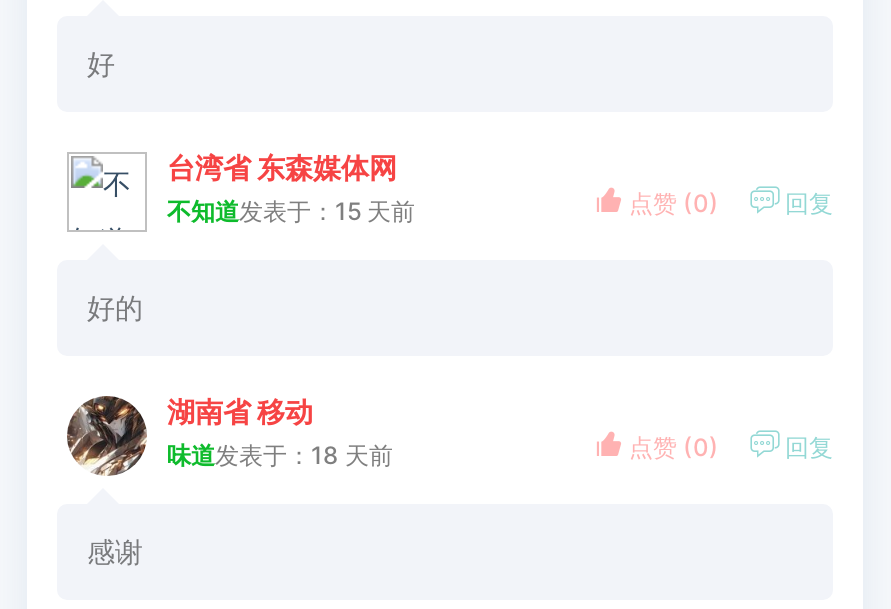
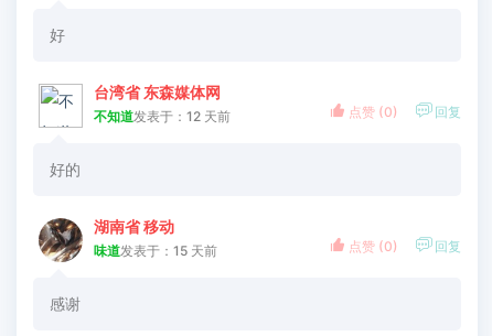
[167,195,415,225] 不知道发表于：15 天前 -> [94,107,231,124] 不知道发表于：12 天前
[167,439,393,469] 味道发表于：18 天前 -> [94,242,217,258] 味道发表于：15 天前

